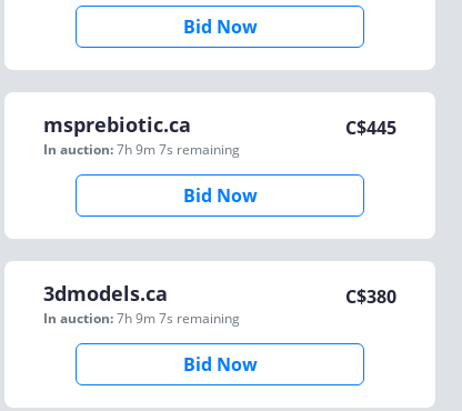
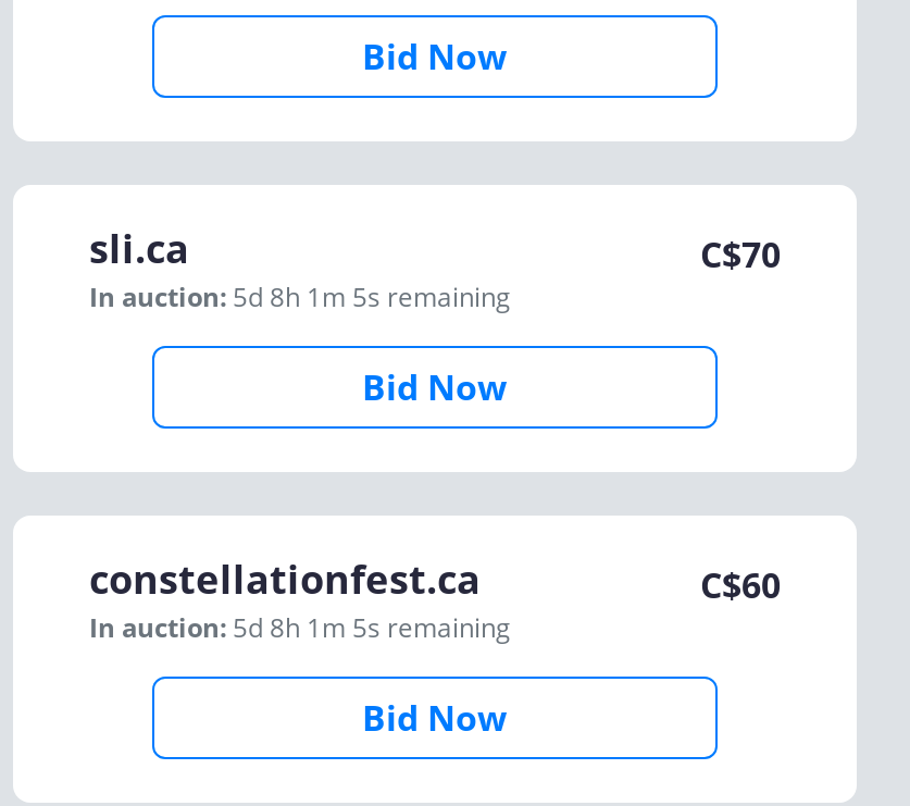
[43,111,240,159] msprebiotic.ca | In auction: 7h 9m 7s remaining -> [89,222,511,315] sli.ca | In auction: 5d 8h 1m 5s remaining
[345,116,396,140] C$445 -> [700,231,781,278] C$70
[43,280,240,328] 3dmodels.ca | In auction: 7h 9m 7s remaining -> [89,553,511,646] constellationfest.ca | In auction: 5d 8h 1m 5s remaining
[345,284,396,309] C$380 -> [700,561,781,609] C$60

